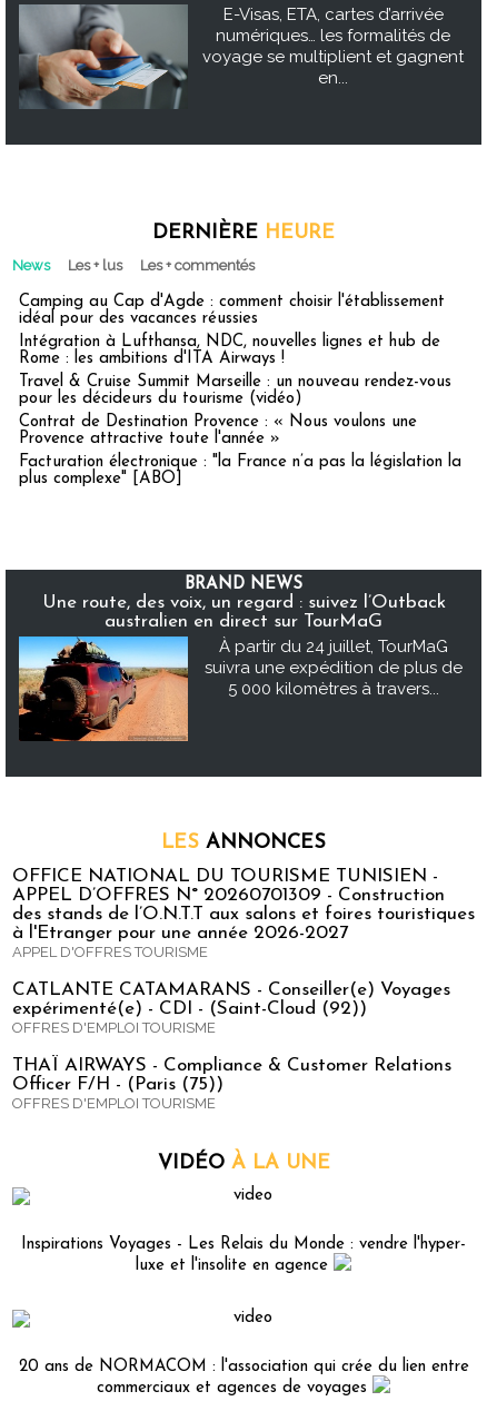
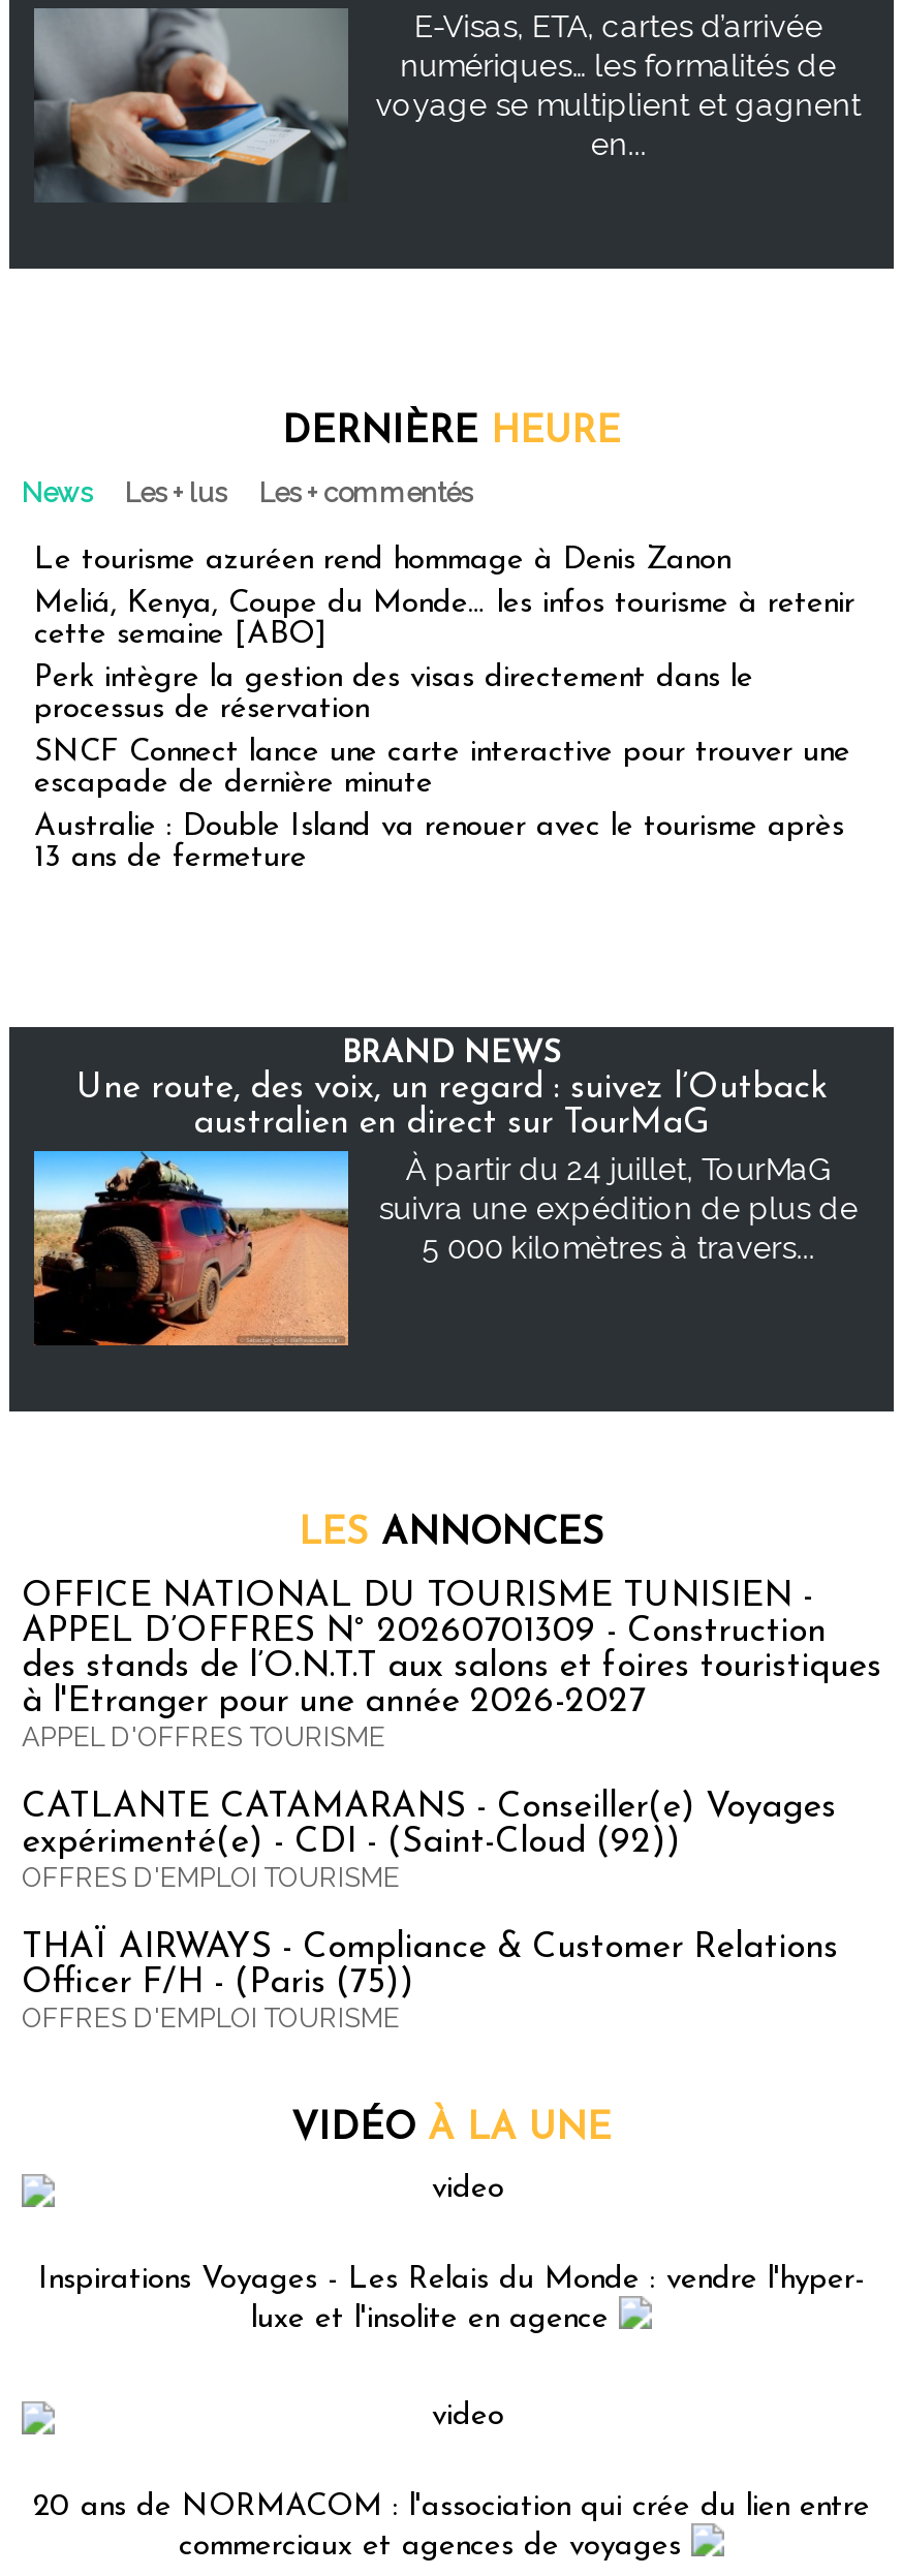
[19,294,461,487] Camping au Cap d'Agde : comment choisir l'établissement | idéal pour des vacances réussies | Intégration à Lufthansa, NDC, nouvelles lignes et hub de | Rome : les ambitions d'ITA Airways ! | Travel & Cruise Summit Marseille : un nouveau rendez-vous | pour les décideurs du tourisme (vidéo) | Contrat de Destination Provence : « Nous voulons une | Provence attractive toute l'année » | Facturation électronique : "la France n’a pas la législation la | plus complexe" [ABO] -> [34,546,854,874] Le tourisme azuréen rend hommage à Denis Zanon | Meliá, Kenya, Coupe du Monde… les infos tourisme à retenir | cette semaine [ABO] | Perk intègre la gestion des visas directement dans le | processus de réservation | SNCF Connect lance une carte interactive pour trouver une | escapade de dernière minute | Australie : Double Island va renouer avec le tourisme après | 13 ans de fermeture

